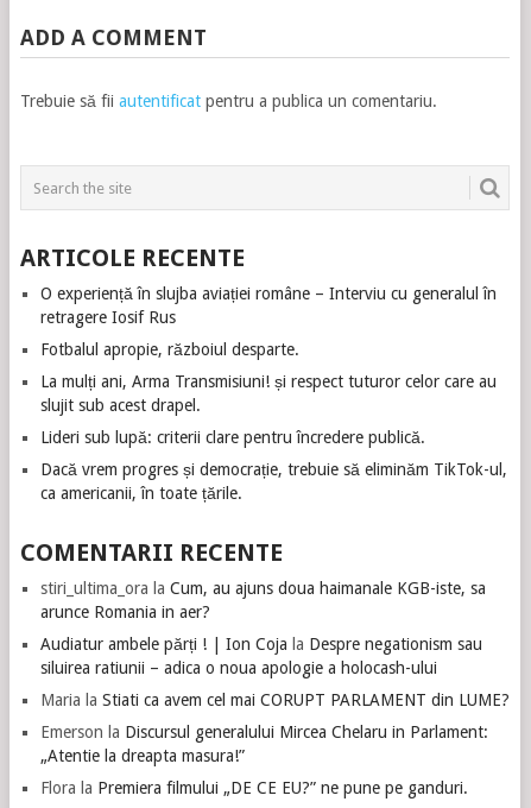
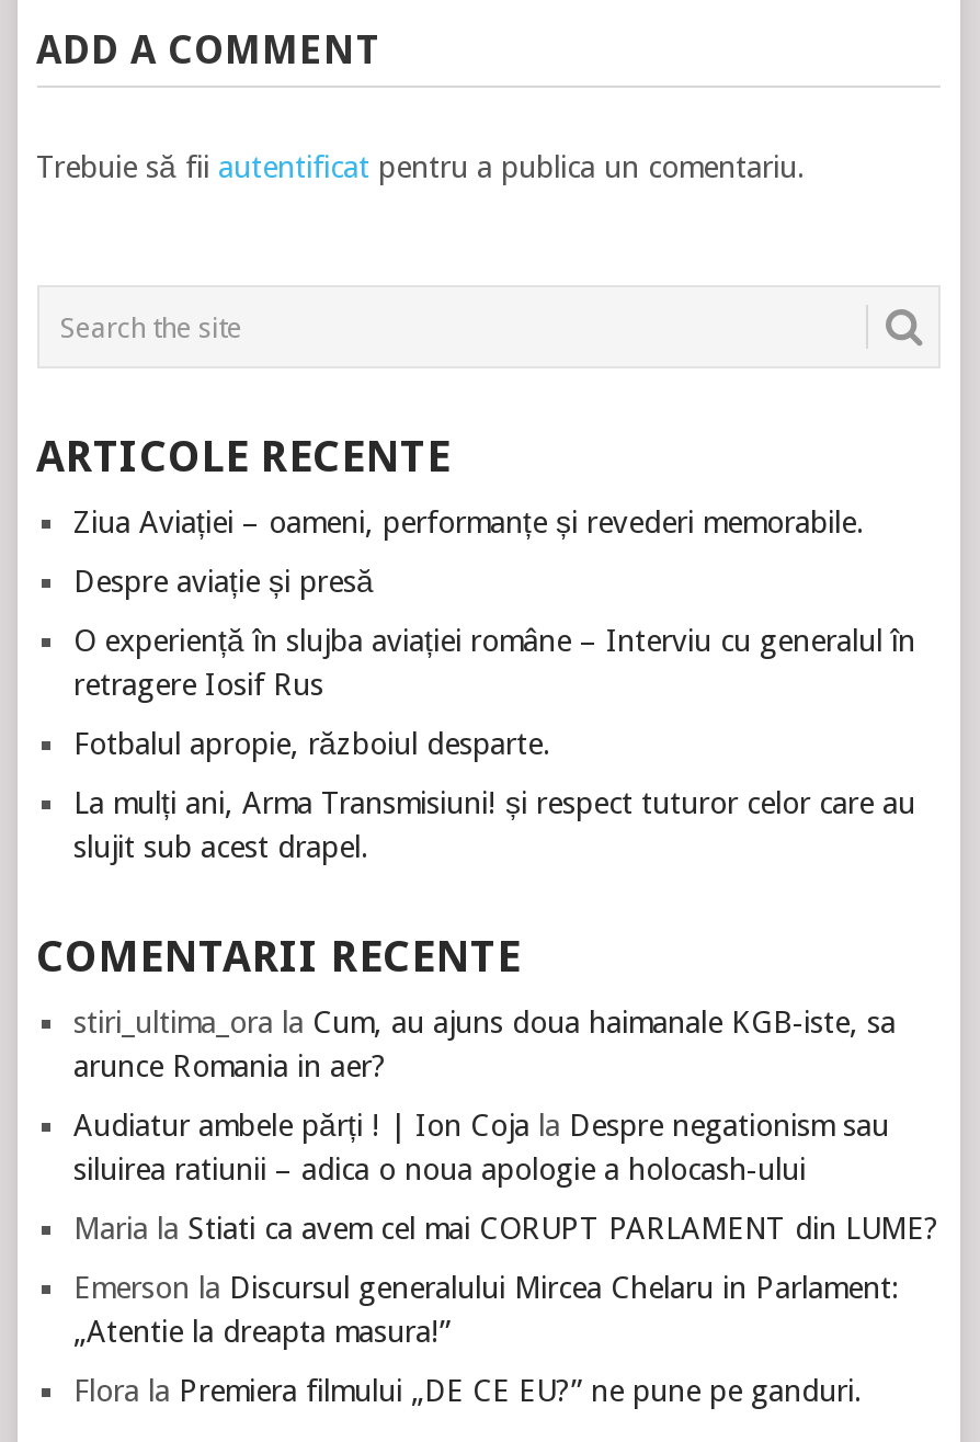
none -> [73,504,865,599] Ziua Aviației – oameni, performanțe și revederi memorabile. | Despre aviație și presă
moved [40,284,496,415] -> [73,623,915,864]: O experiență în slujba aviației române – Interviu cu generalul în | retragere Iosif Rus | Fotbalul apropie, războiul desparte. | La mulți ani, Arma Transmisiuni! și respect tuturor celor care au | slujit sub acest drapel.
[40,428,507,503] Lideri sub lupă: criterii clare pentru încredere publică. | Dacă vrem progres și democrație, trebuie să eliminăm TikTok-ul, | ca americanii, în toate țările. -> none

